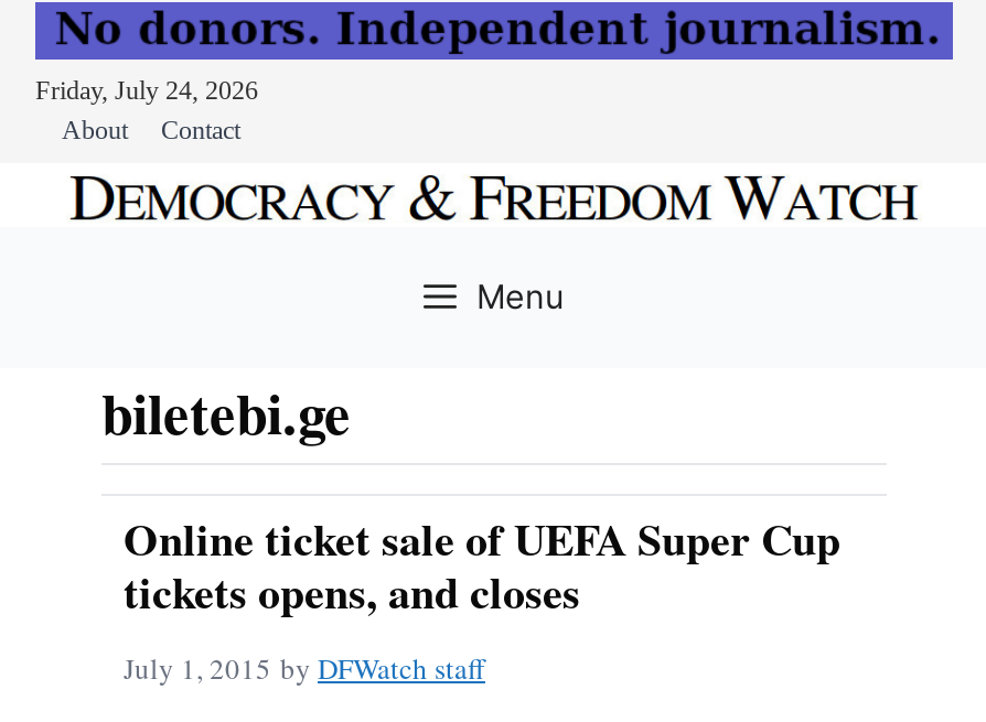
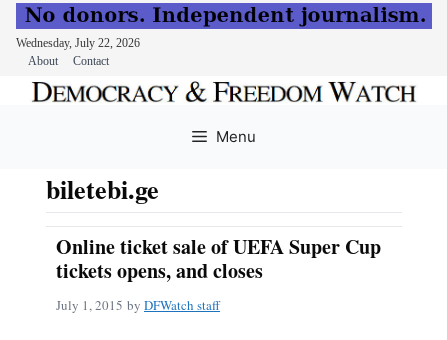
[35,75,258,106] Friday, July 24, 2026 -> [16,36,140,50] Wednesday, July 22, 2026

